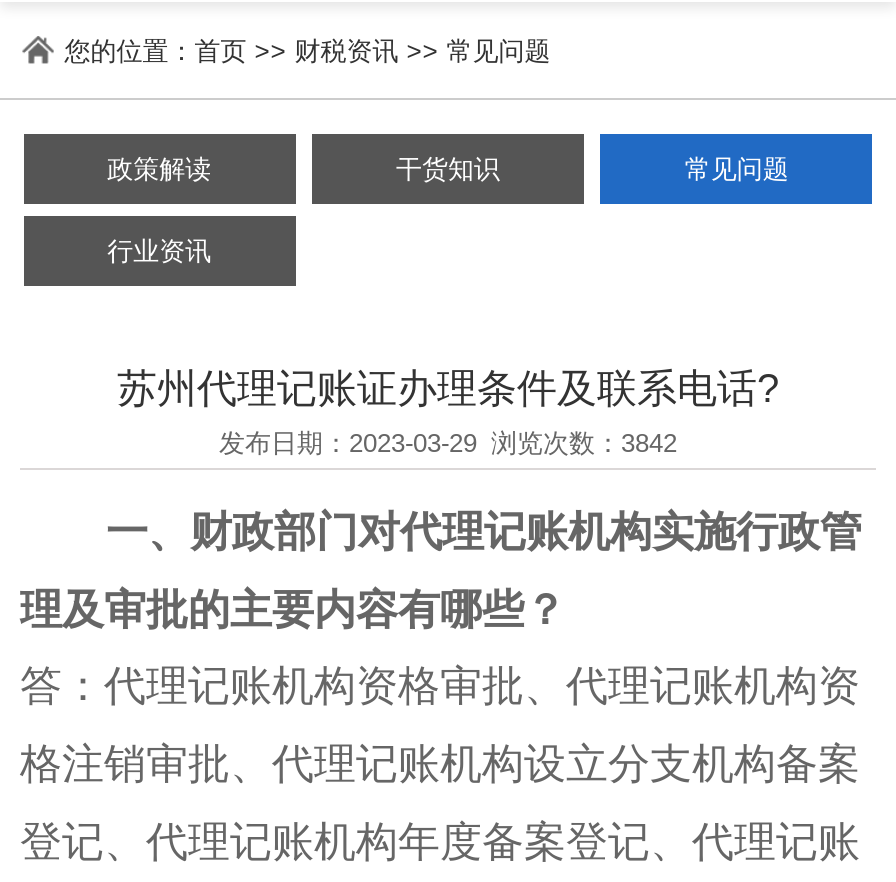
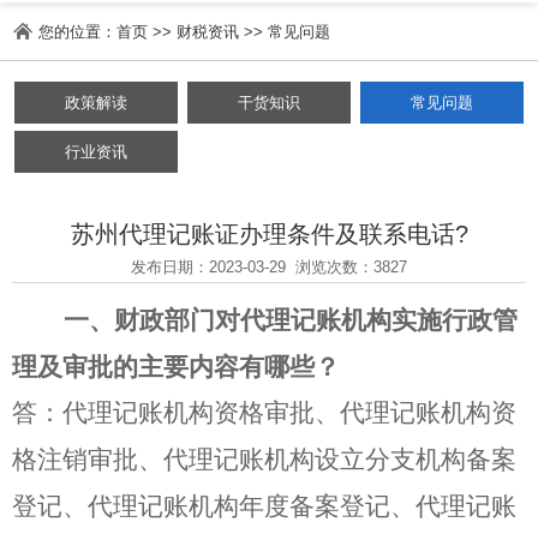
[219,428,677,458] 发布日期：2023-03-29 浏览次数：3842 -> [131,258,407,276] 发布日期：2023-03-29 浏览次数：3827

